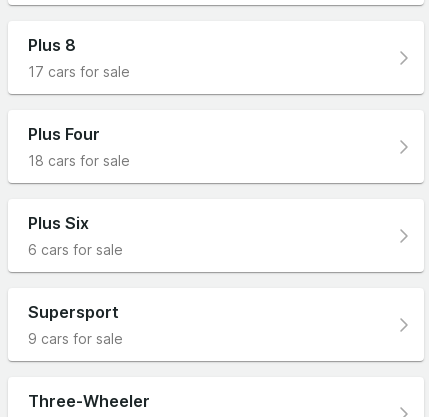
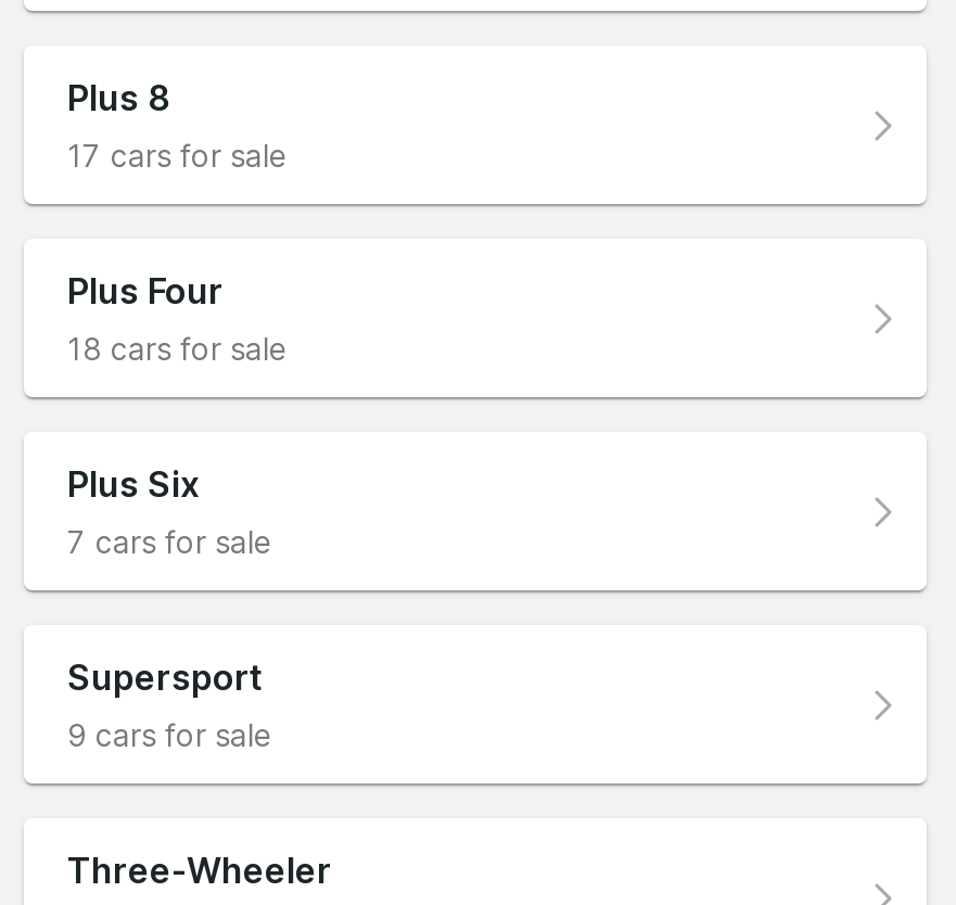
[28,241,123,258] 6 cars for sale -> [67,523,273,560] 7 cars for sale

